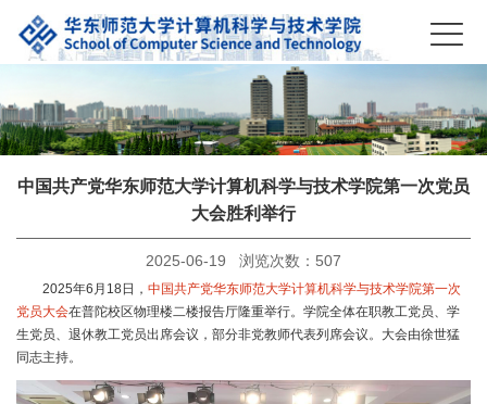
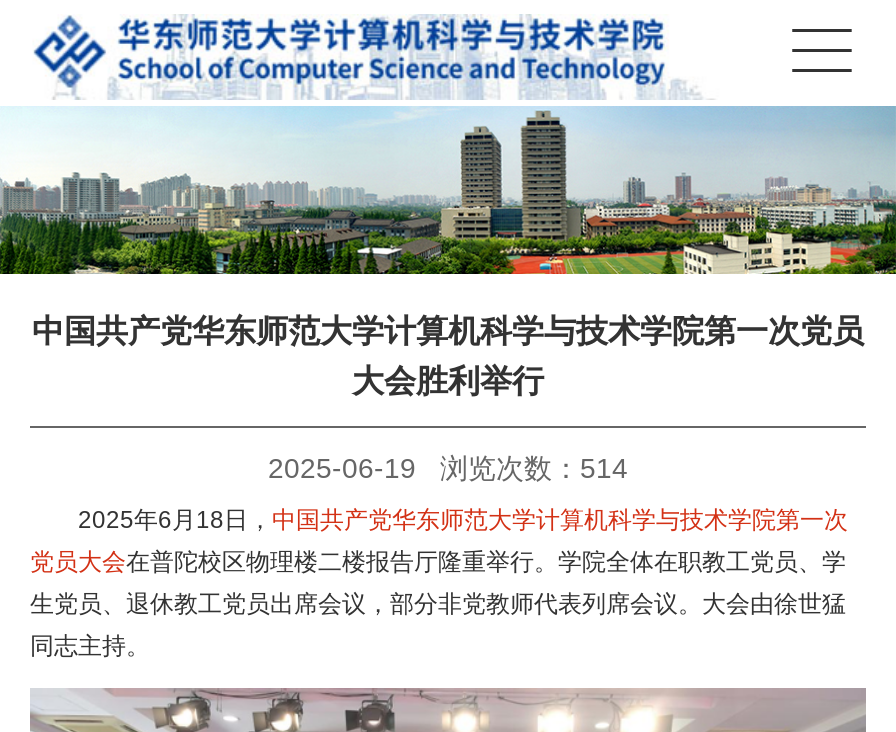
[146,252,341,270] 2025-06-19 浏览次数：507 -> [268,453,628,485] 2025-06-19 浏览次数：514

